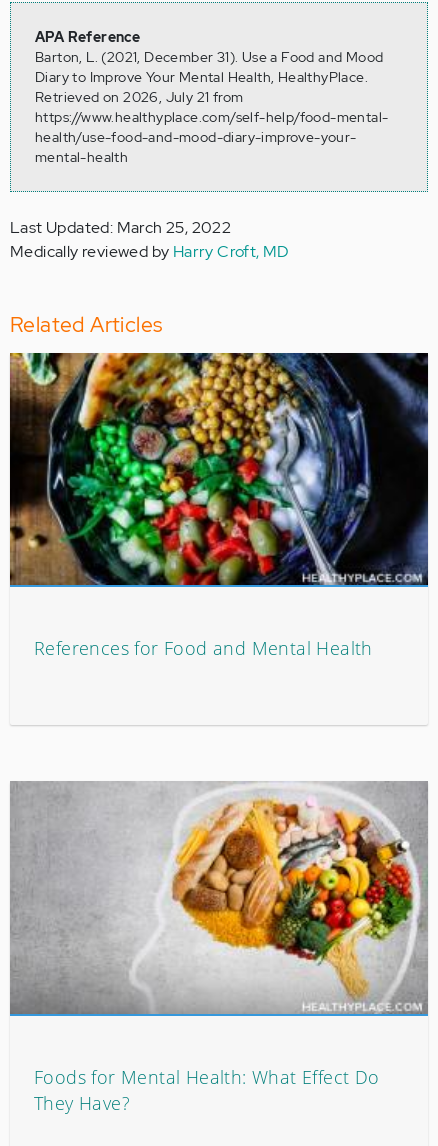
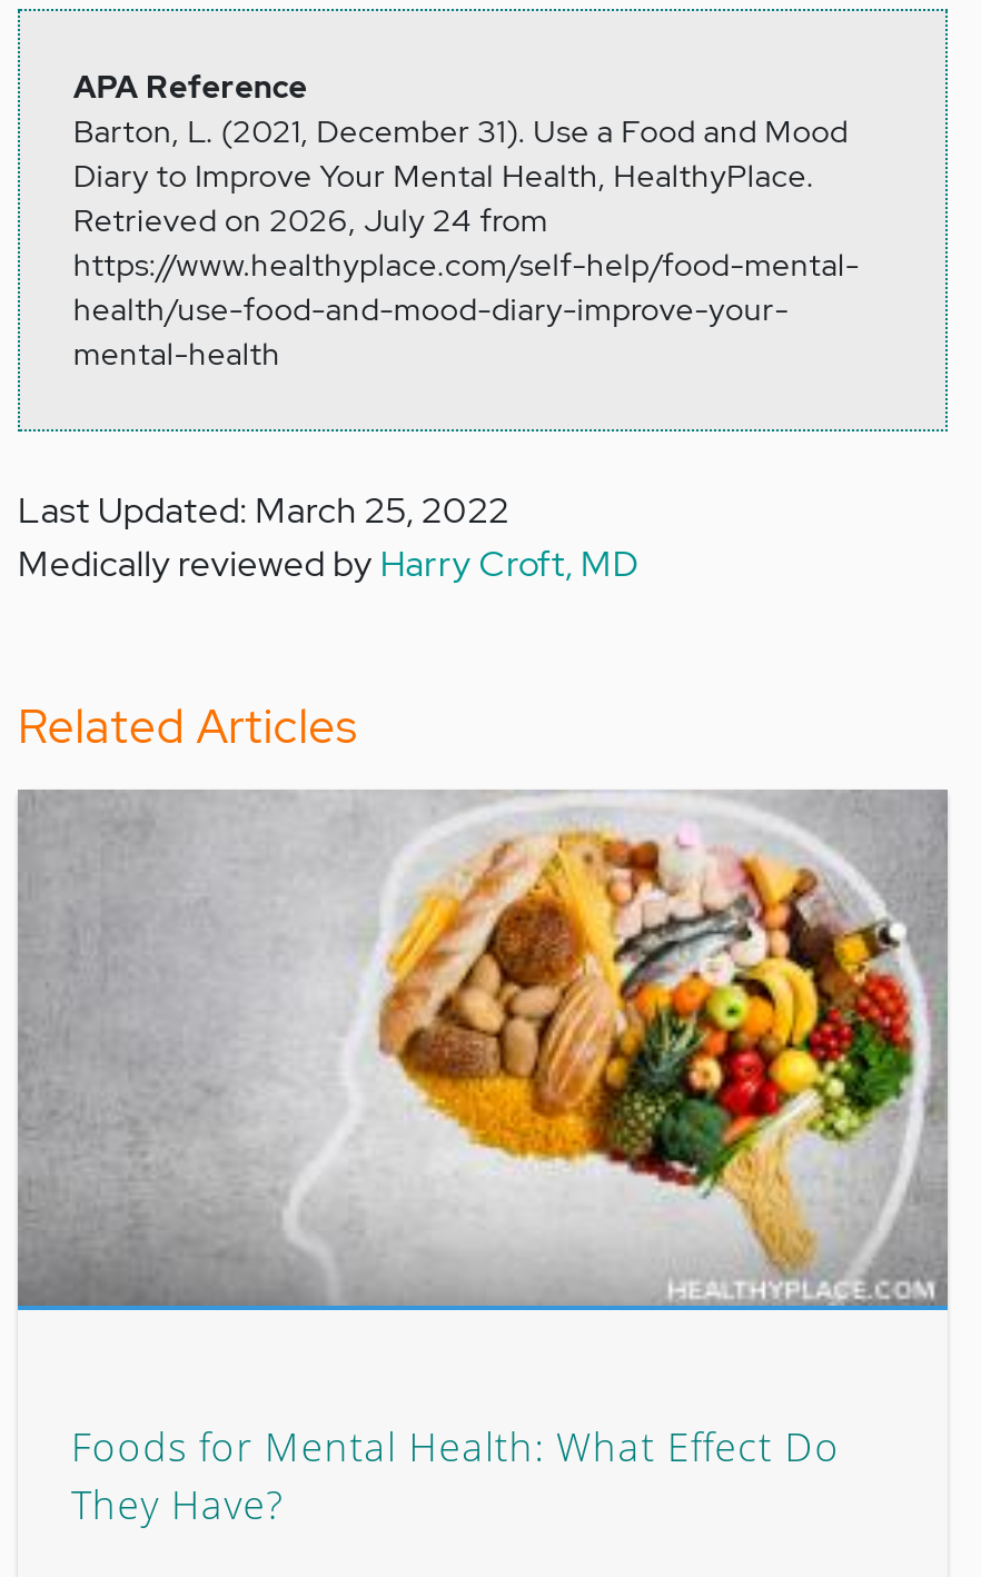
[35,88,243,106] Retrieved on 2026, July 21 from -> [73,200,548,240] Retrieved on 2026, July 24 from
[10,352,428,586] [image] -> none
[34,636,373,660] References for Food and Mental Health -> none

